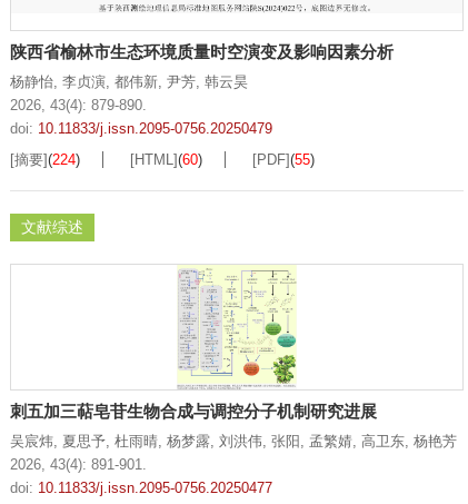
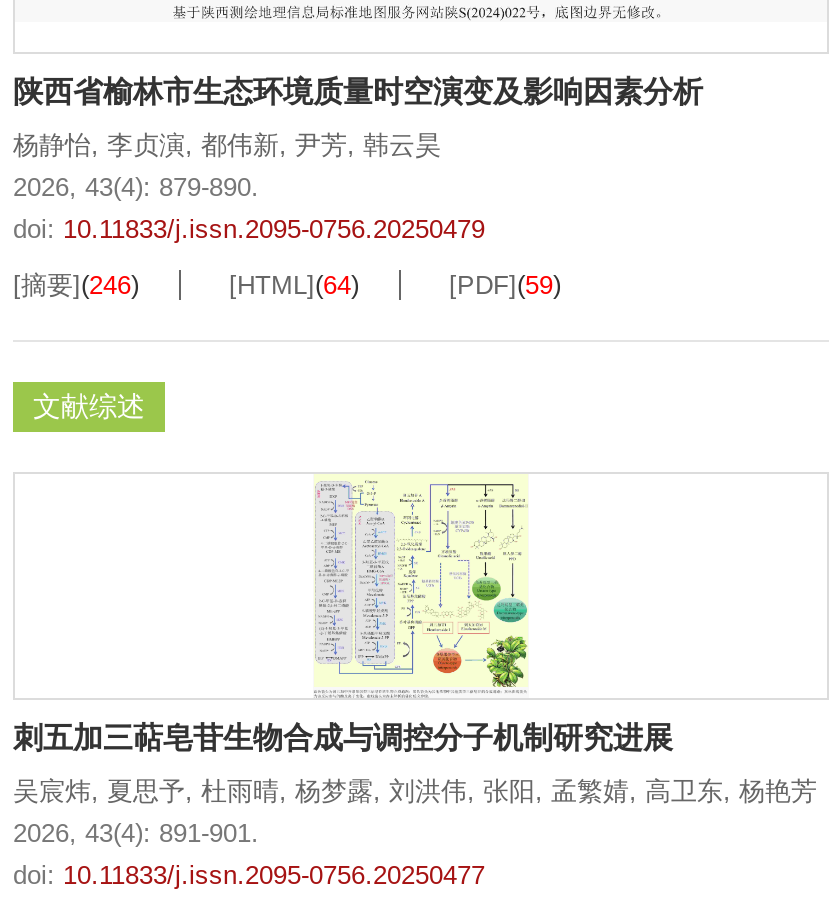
[10,152,80,168] [摘要](224) -> [13,271,139,301] [摘要](246)
[130,152,202,168] [HTML](60) -> [229,271,359,301] [HTML](64)
[252,152,315,168] [PDF](55) -> [449,271,561,301] [PDF](59)

